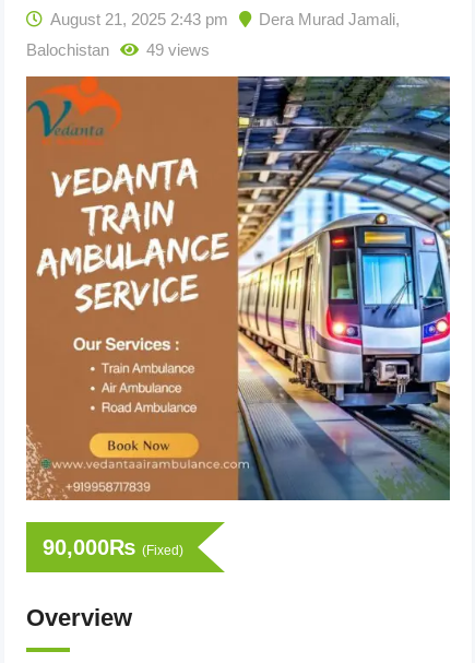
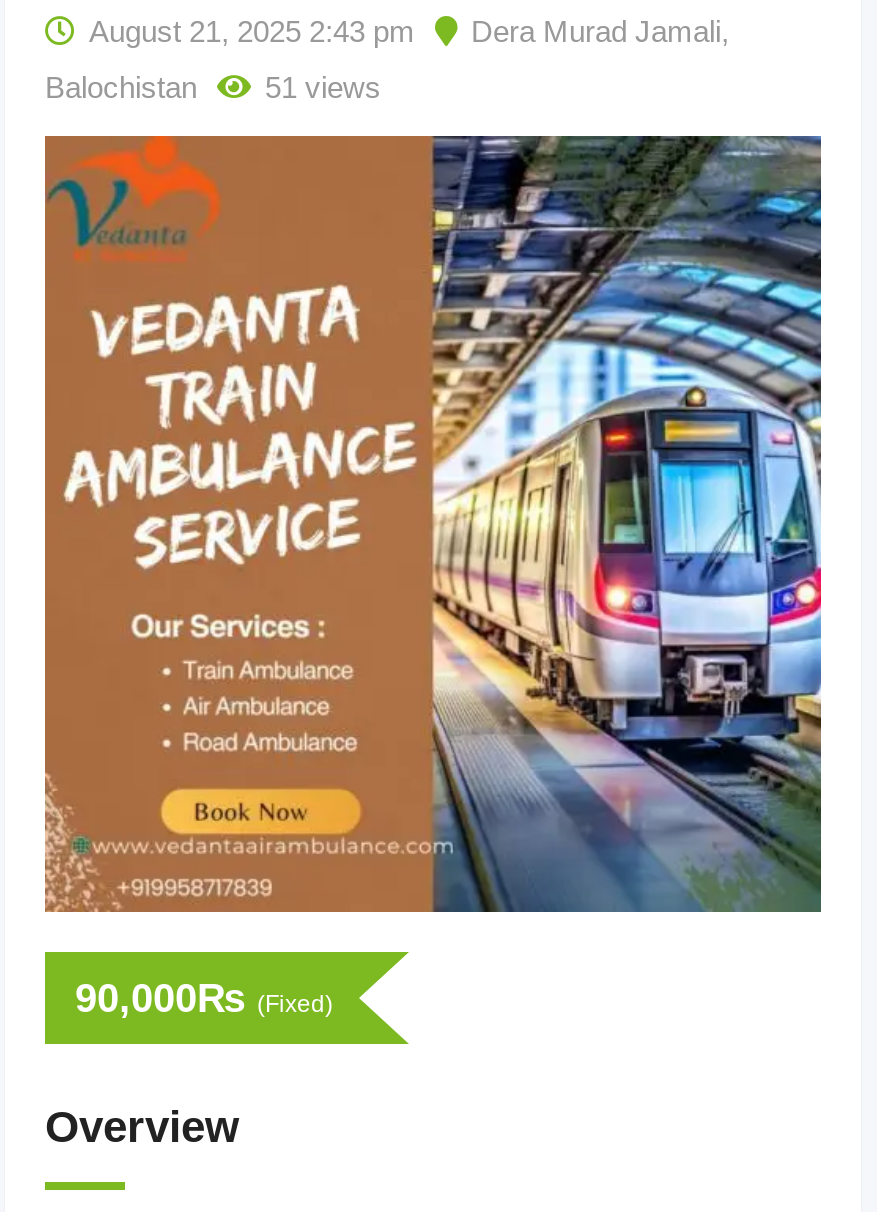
[26,40,210,59] Balochistan 49 views -> [45,70,381,104] Balochistan 51 views

